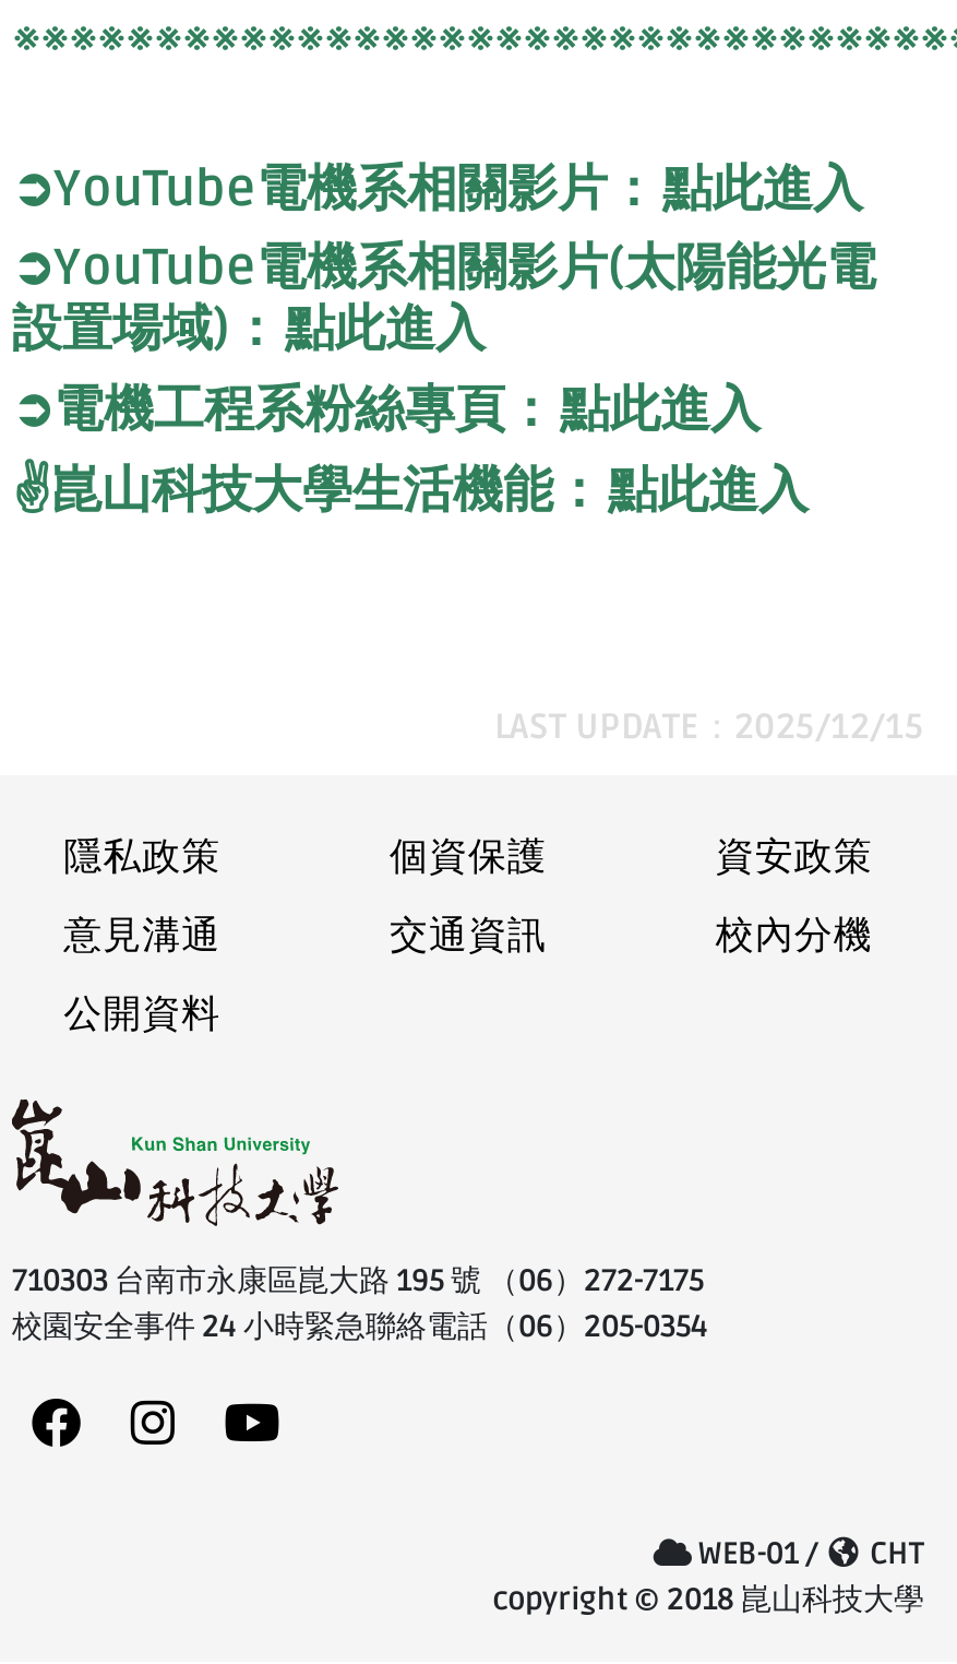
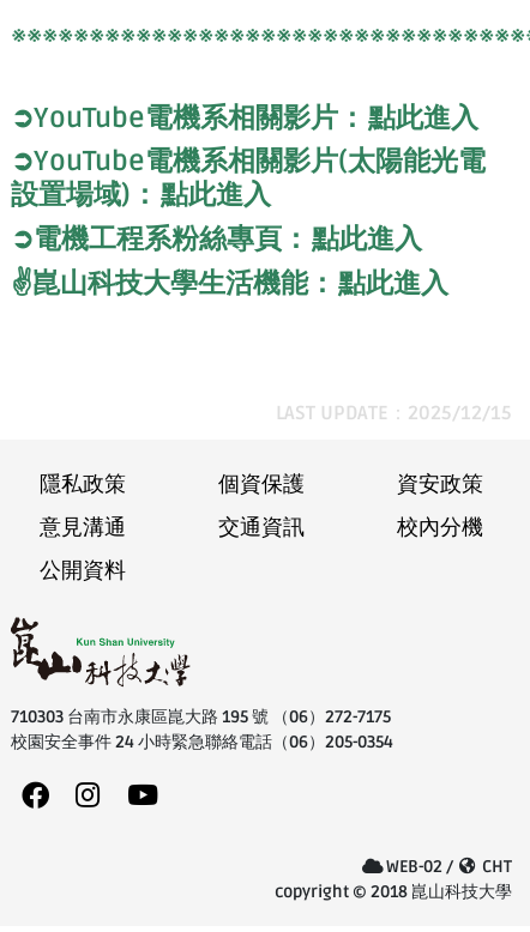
[692,1536,924,1573] WEB-01 / CHT -> [383,857,512,877] WEB-02 / CHT

